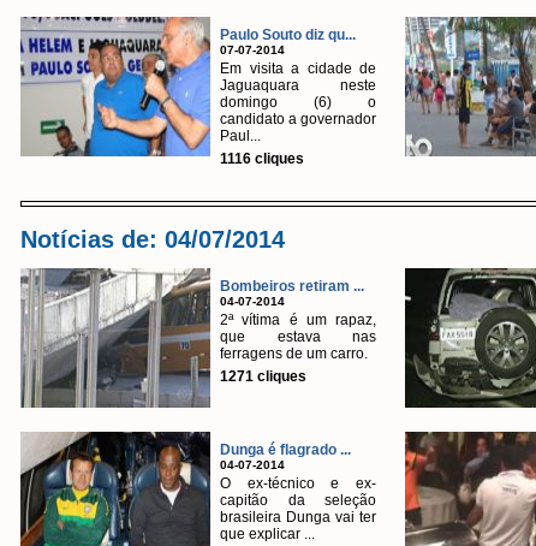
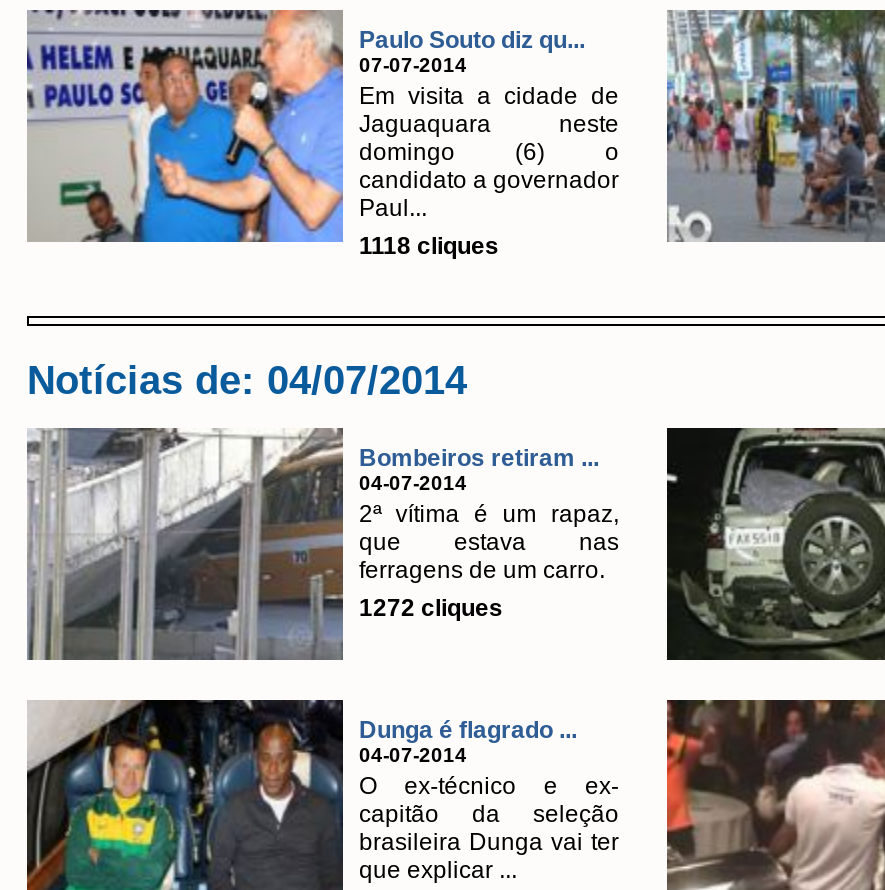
[220,150,304,167] 1116 cliques -> [359,232,499,260] 1118 cliques
[220,368,306,385] 1271 cliques -> [359,594,503,622] 1272 cliques

